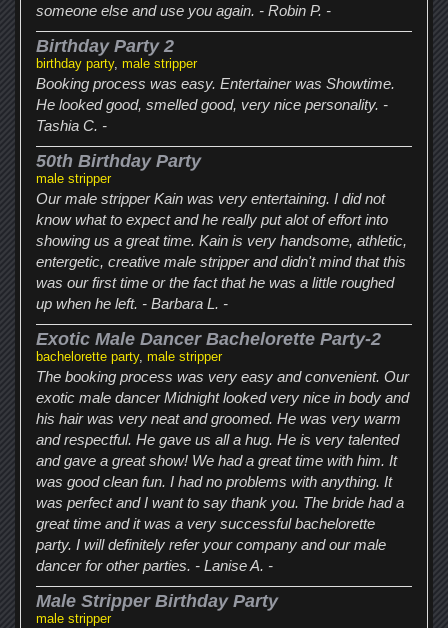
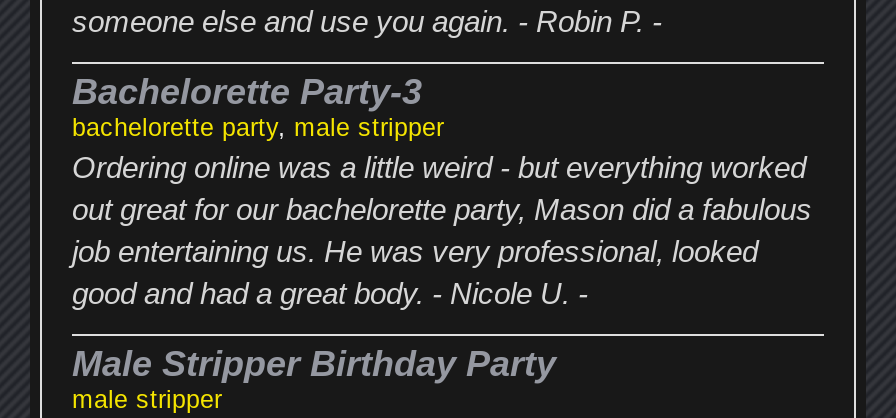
[36,36,407,349] Birthday Party 2 | birthday party, male stripper | Booking process was easy. Entertainer was Showtime. | He looked good, smelled good, very nice personality. - | Tashia C. - | 50th Birthday Party | male stripper | Our male stripper Kain was very entertaining. I did not | know what to expect and he really put alot of effort into | showing us a great time. Kain is very handsome, athletic, | entergetic, creative male stripper and didn't mind that this | was our first time or the fact that he was a little roughed | up when he left. - Barbara L. - | Exotic Male Dancer Bachelorette Party-2 -> [72,72,422,112] Bachelorette Party-3
[36,368,409,574] The booking process was very easy and convenient. Our | exotic male dancer Midnight looked very nice in body and | his hair was very neat and groomed. He was very warm | and respectful. He gave us all a hug. He is very talented | and gave a great show! We had a great time with him. It | was good clean fun. I had no problems with anything. It | was perfect and I want to say thank you. The bride had a | great time and it was a very successful bachelorette | party. I will definitely refer your company and our male | dancer for other parties. - Lanise A. - -> [72,150,812,310] Ordering online was a little weird - but everything worked | out great for our bachelorette party, Mason did a fabulous | job entertaining us. He was very professional, looked | good and had a great body. - Nicole U. -

